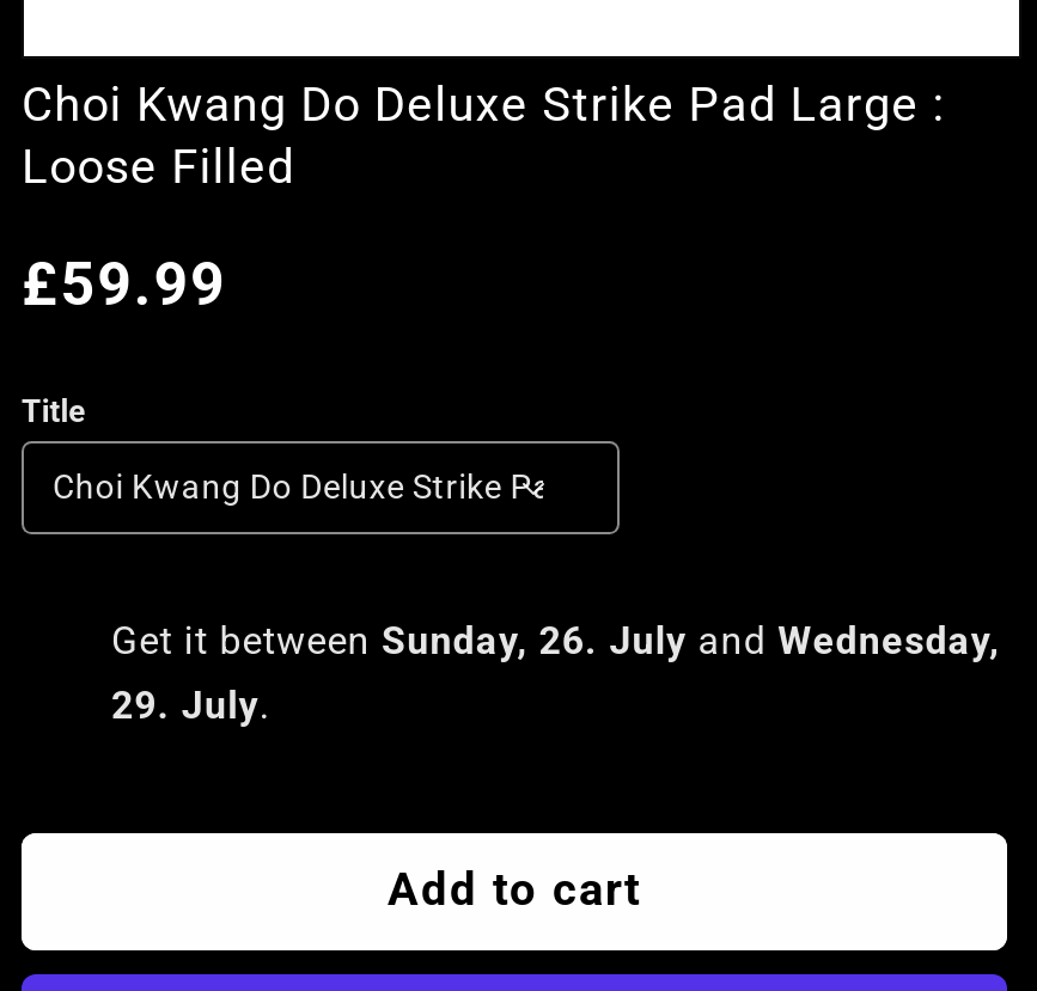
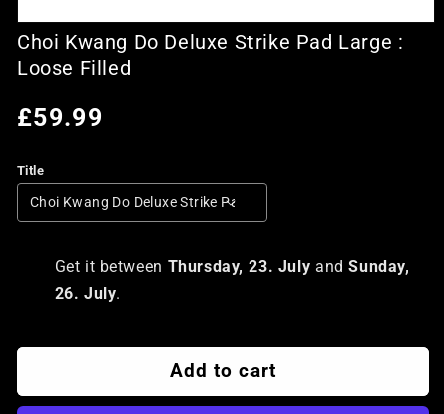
[111,617,1000,662] Get it between Sunday, 26. July and Wednesday, -> [54,256,409,275] Get it between Thursday, 23. July and Sunday,
[111,681,270,727] 29. July. -> [54,283,121,302] 26. July.

